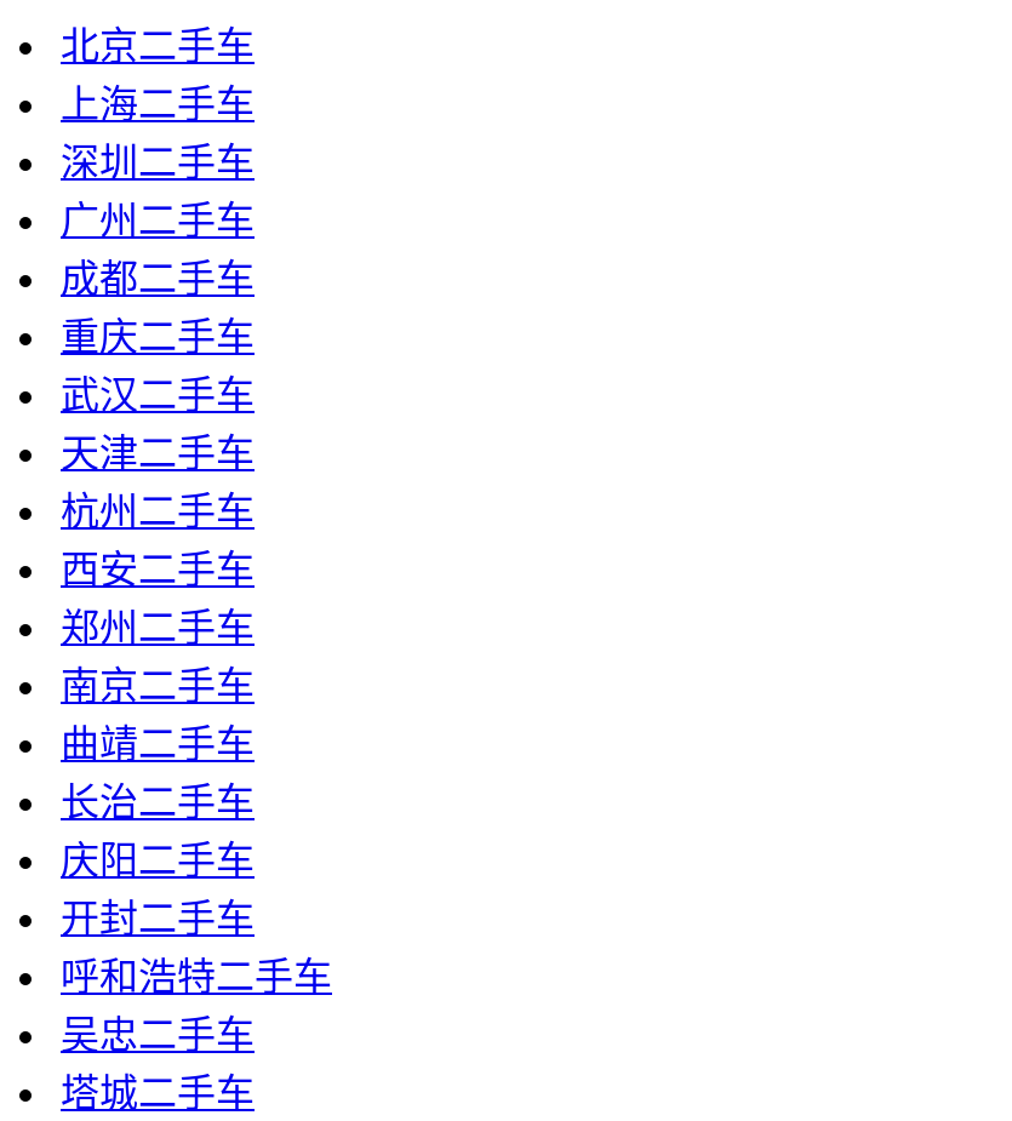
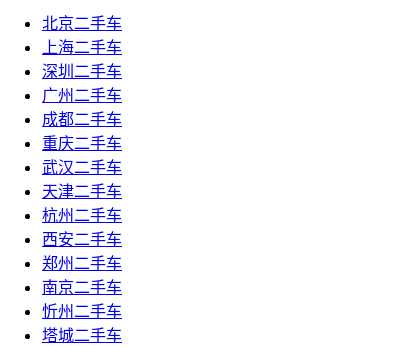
[61,720,332,1059] 曲靖二手车 | 长治二手车 | 庆阳二手车 | 开封二手车 | 呼和浩特二手车 | 吴忠二手车 -> [42,301,122,321] 忻州二手车

